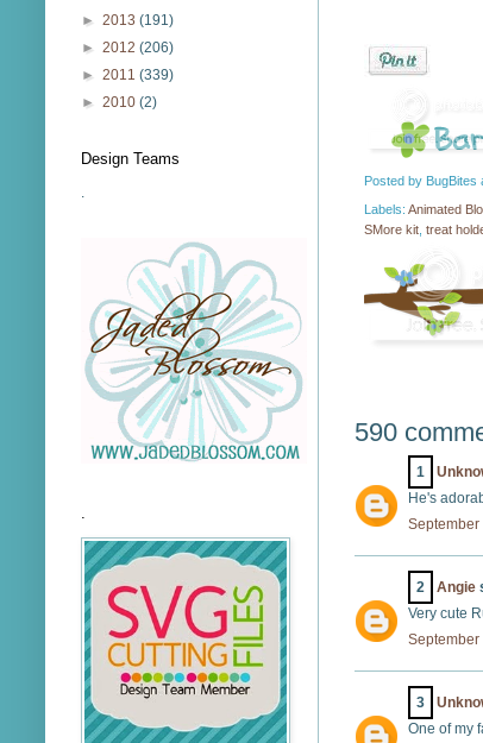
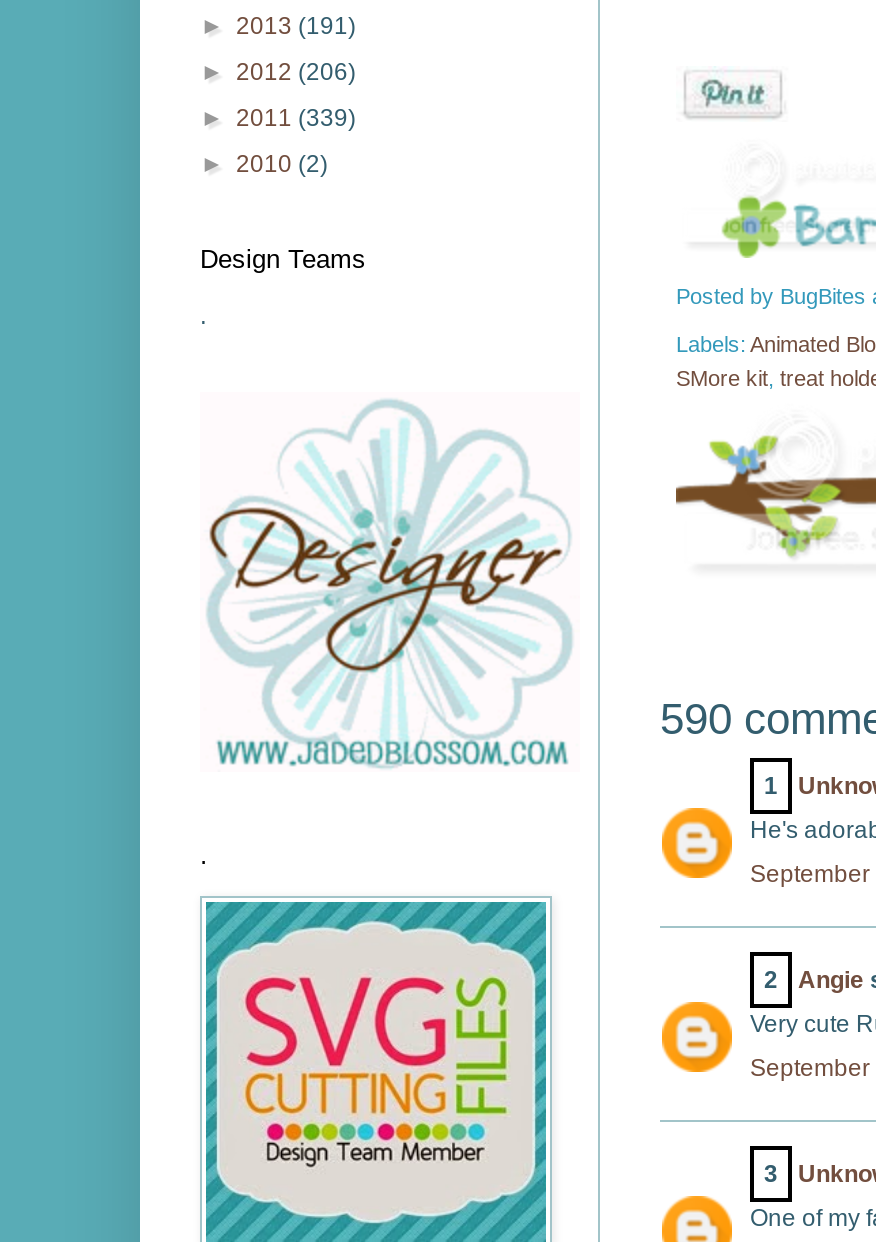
[87,291,295,404] [image] -> [208,486,564,674] [image]

